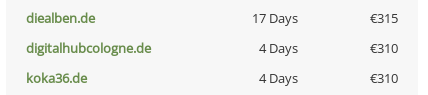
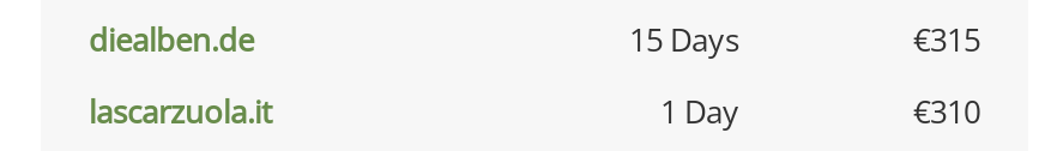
[251,9,297,27] 17 Days -> [629,18,739,61] 15 Days
[26,39,398,87] digitalhubcologne.de | 4 Days | €310 | koka36.de | 4 Days -> [89,90,739,133] lascarzuola.it | 1 Day

